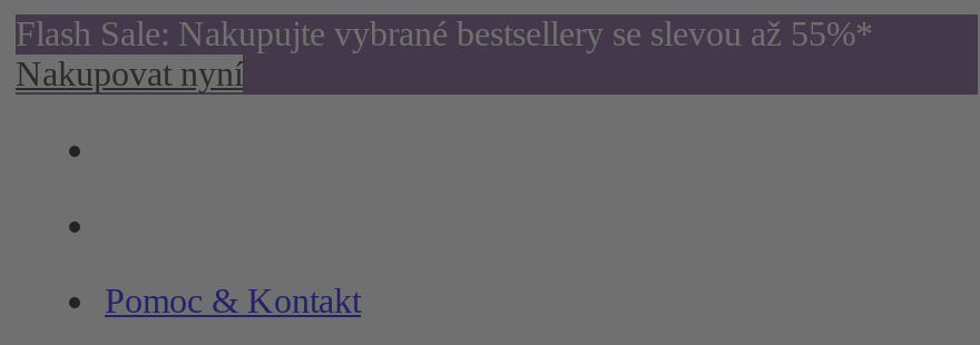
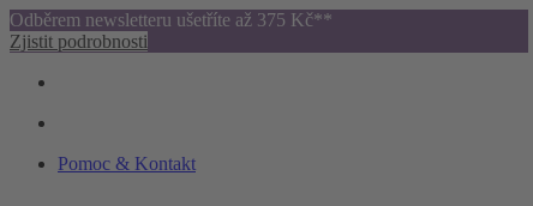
[16,14,873,92] Flash Sale: Nakupujte vybrané bestsellery se slevou až 55%* | Nakupovat nyní -> [10,10,333,51] Odběrem newsletteru ušetříte až 375 Kč** | Zjistit podrobnosti

